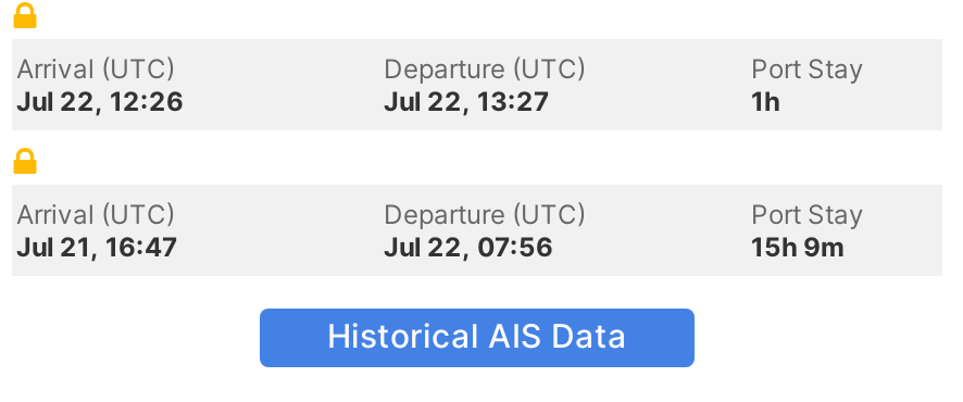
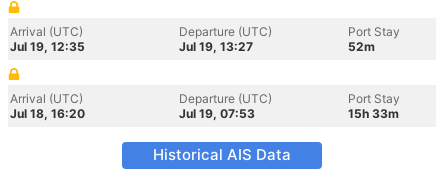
[16,85,184,117] Jul 22, 12:26 -> [10,39,85,54] Jul 19, 12:35
[384,85,549,117] Jul 22, 13:27 -> [179,39,253,54] Jul 19, 13:27
[751,85,779,117] 1h -> [348,39,375,54] 52m
[16,230,177,263] Jul 21, 16:47 -> [10,106,85,121] Jul 18, 16:20
[384,230,553,263] Jul 22, 07:56 -> [179,106,255,121] Jul 19, 07:53
[751,230,845,263] 15h 9m -> [348,106,399,121] 15h 33m

